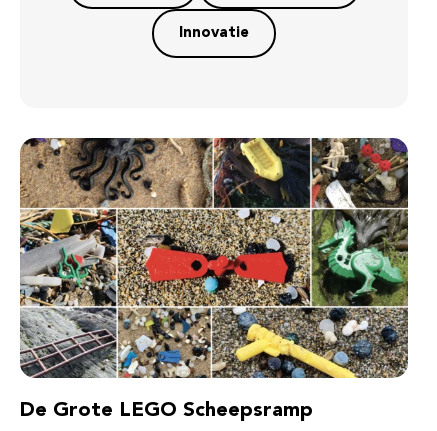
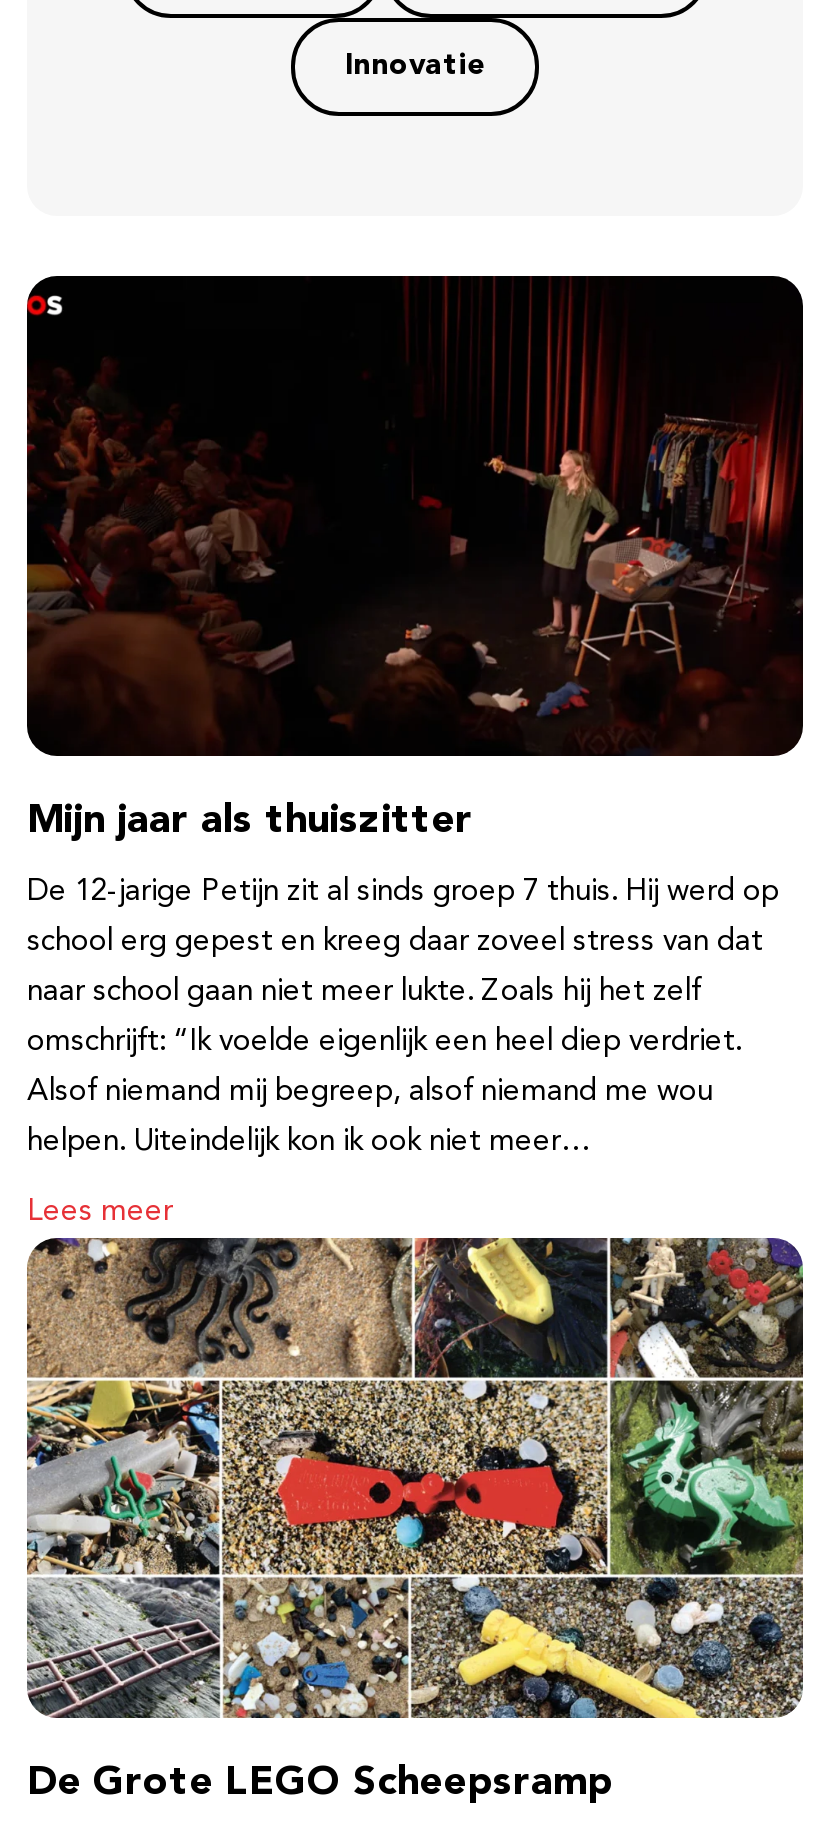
none -> [25,274,805,1228] [image] | Mijn jaar als thuiszitter | De 12-jarige Petijn zit al sinds groep 7 thuis. Hij werd op | school erg gepest en kreeg daar zoveel stress van dat | naar school gaan niet meer lukte. Zoals hij het zelf | omschrijft: “Ik voelde eigenlijk een heel diep verdriet. | Alsof niemand mij begreep, alsof niemand me wou | helpen. Uiteindelijk kon ik ook niet meer… | Lees meer

